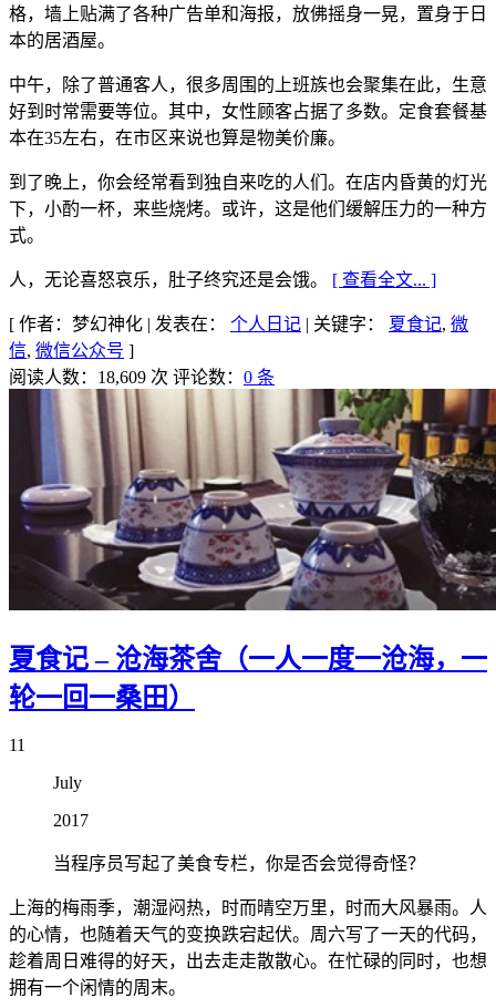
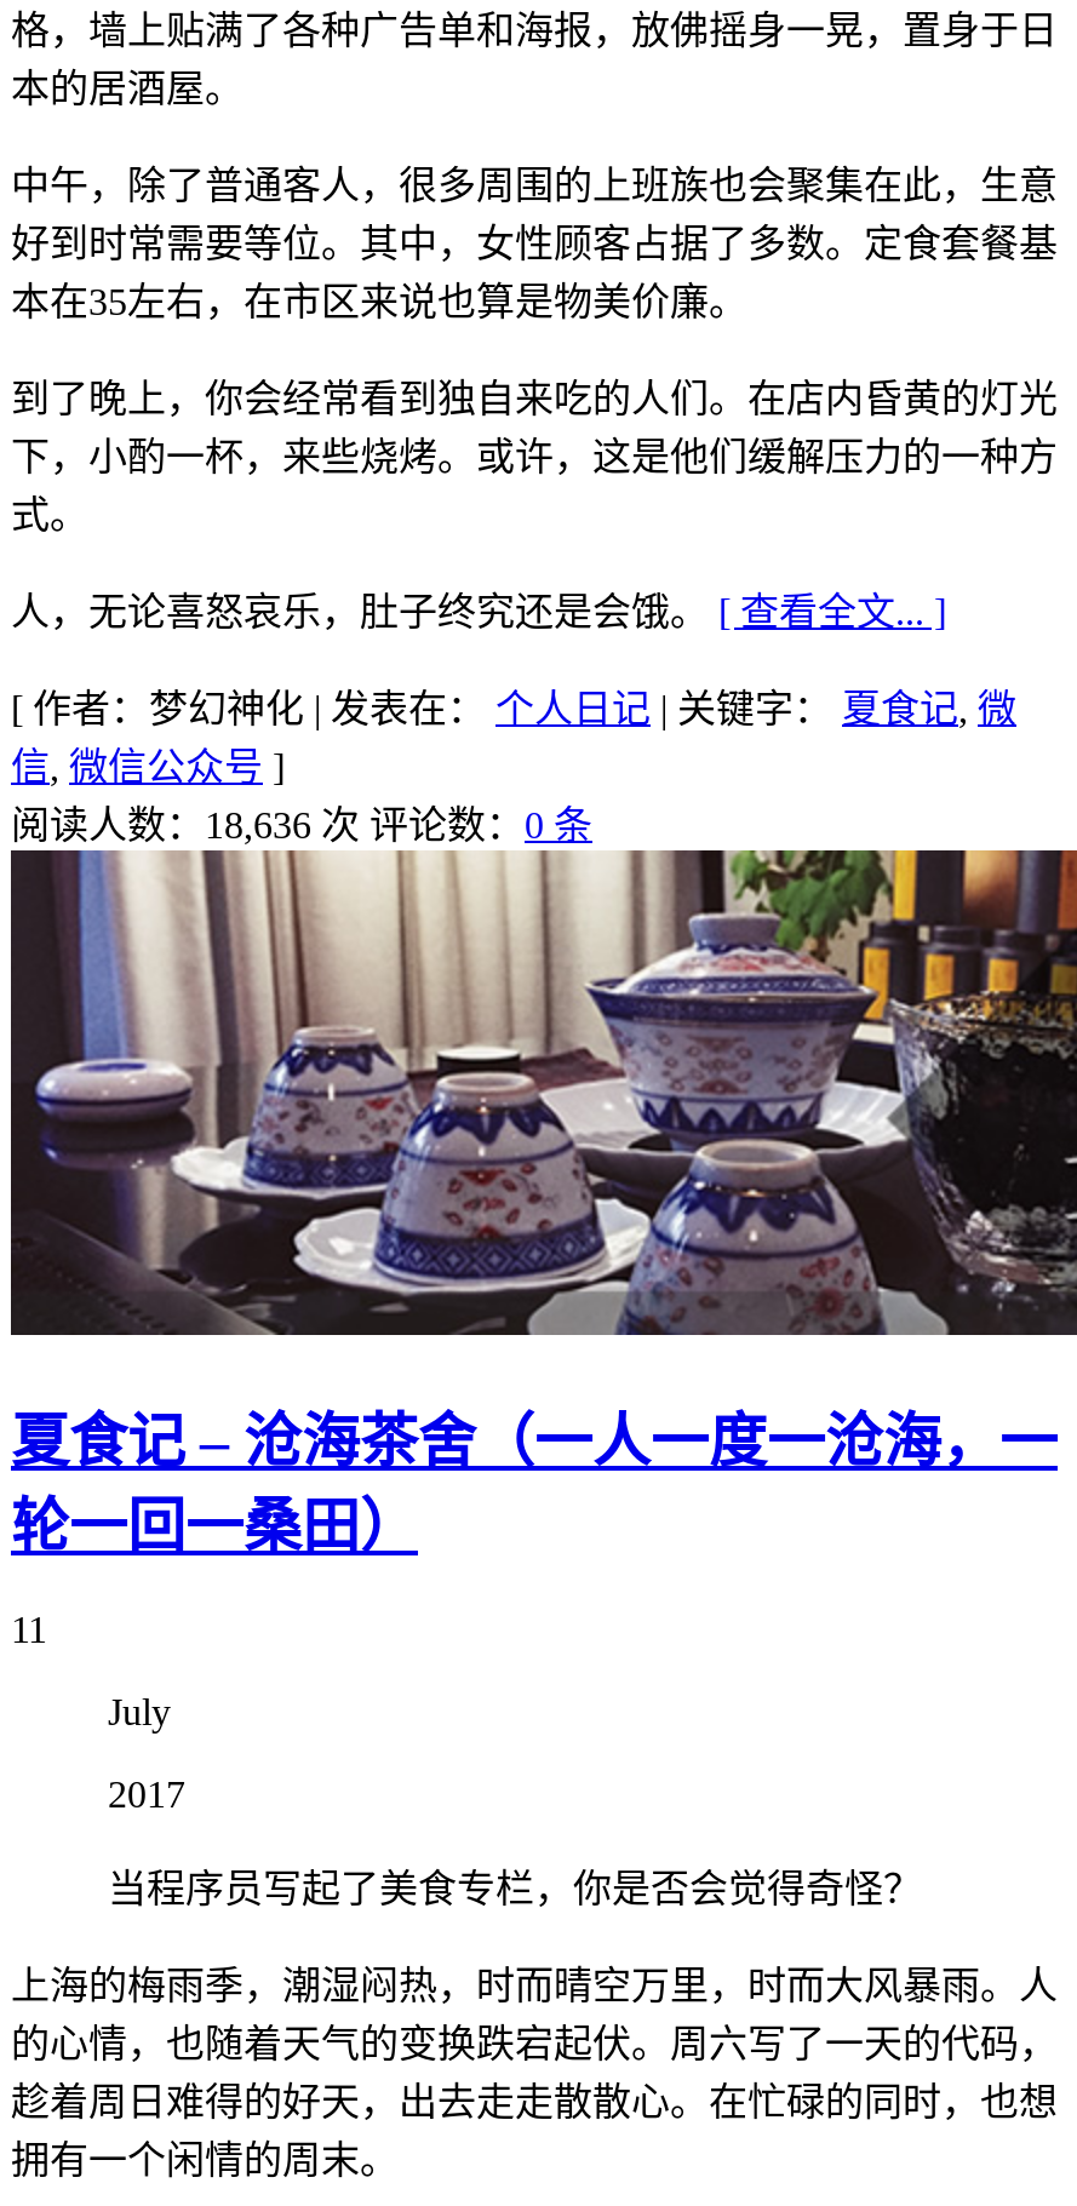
[9,367,275,386] 阅读人数：18,609 次 评论数：0 条 -> [11,803,592,845] 阅读人数：18,636 次 评论数：0 条

